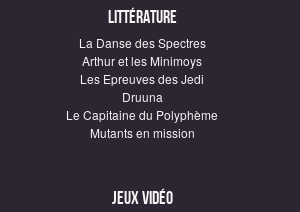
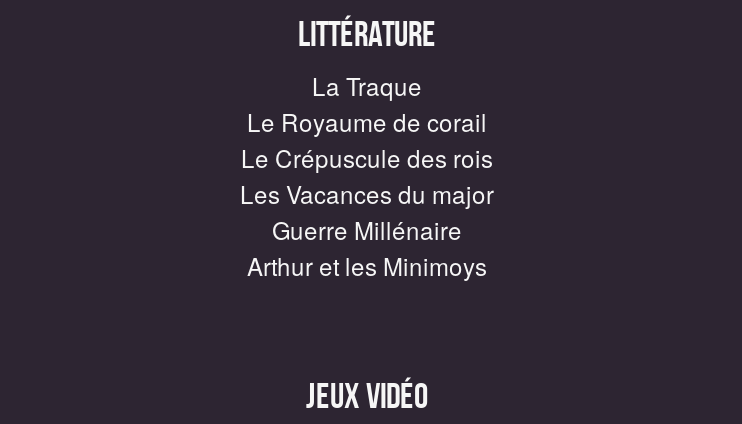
[78,34,205,51] La Danse des Spectres -> [240,67,494,245] La Traque | Le Royaume de corail | Le Crépuscule des rois | Les Vacances du major | Guerre Millénaire
moved [82,52,202,69] -> [247,247,487,281]: Arthur et les Minimoys
[66,70,218,141] Les Epreuves des Jedi | Druuna | Le Capitaine du Polyphème | Mutants en mission -> none

